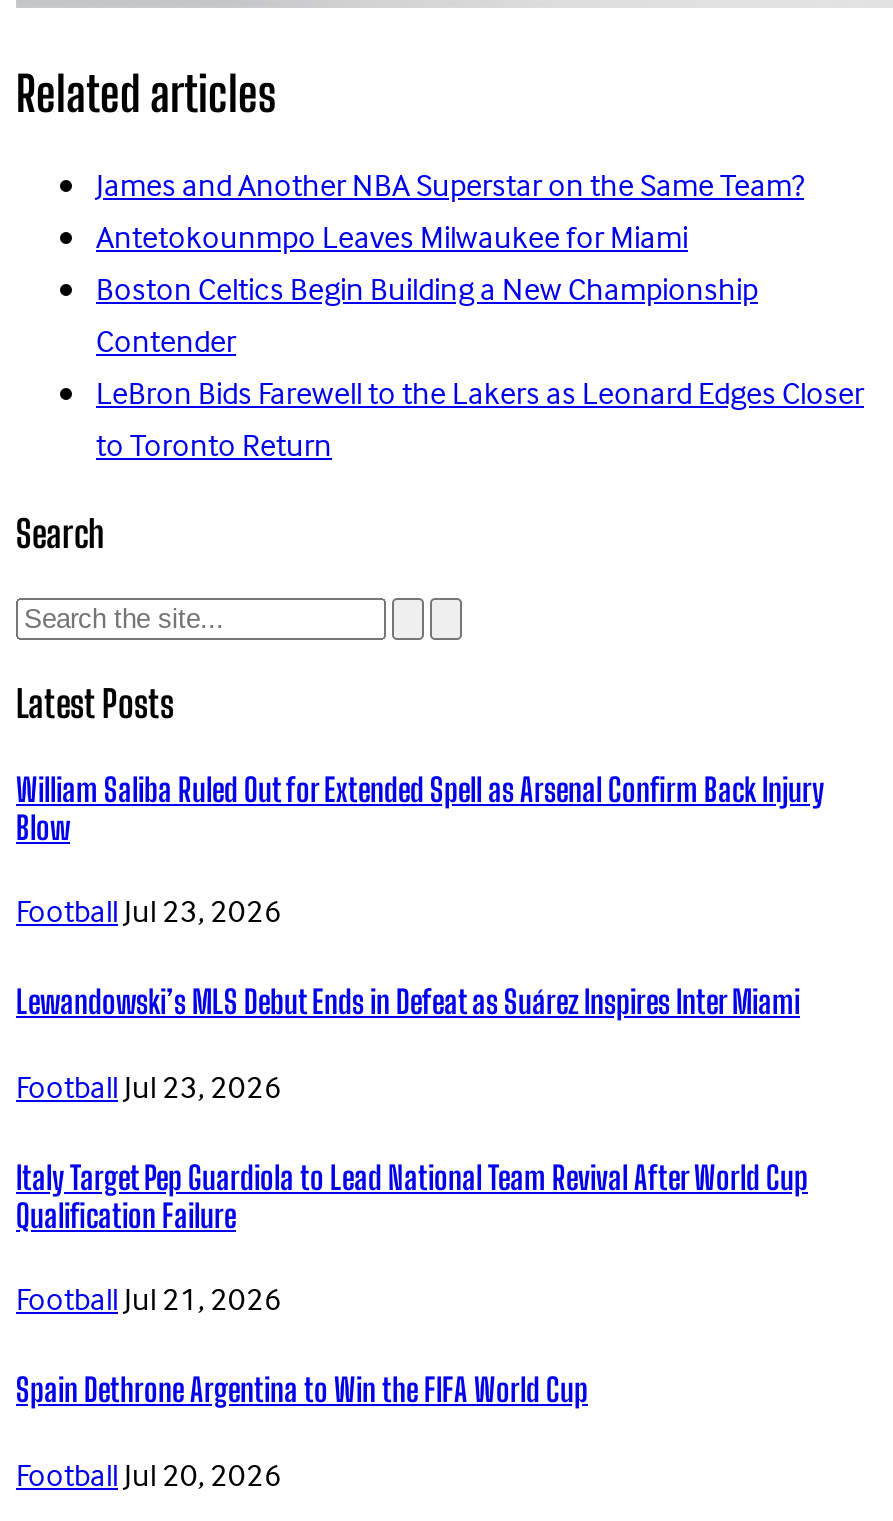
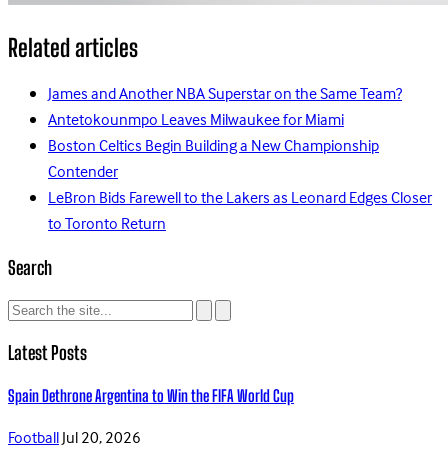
[16,769,824,1328] William Saliba Ruled Out for Extended Spell as Arsenal Confirm Back Injury | Blow | Football Jul 23, 2026 | Lewandowski’s MLS Debut Ends in Defeat as Suárez Inspires Inter Miami | Football Jul 23, 2026 | Italy Target Pep Guardiola to Lead National Team Revival After World Cup | Qualification Failure | Football Jul 21, 2026 -> none

